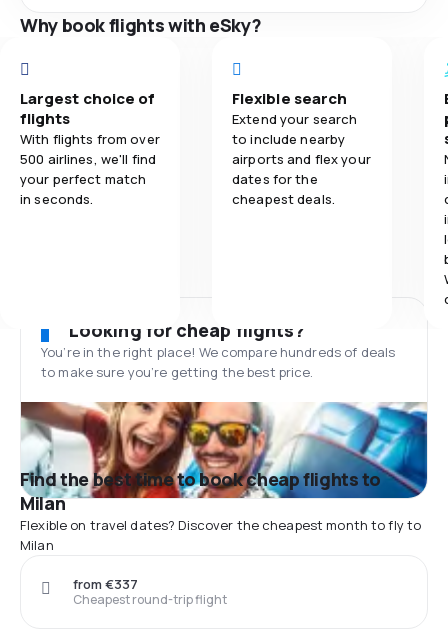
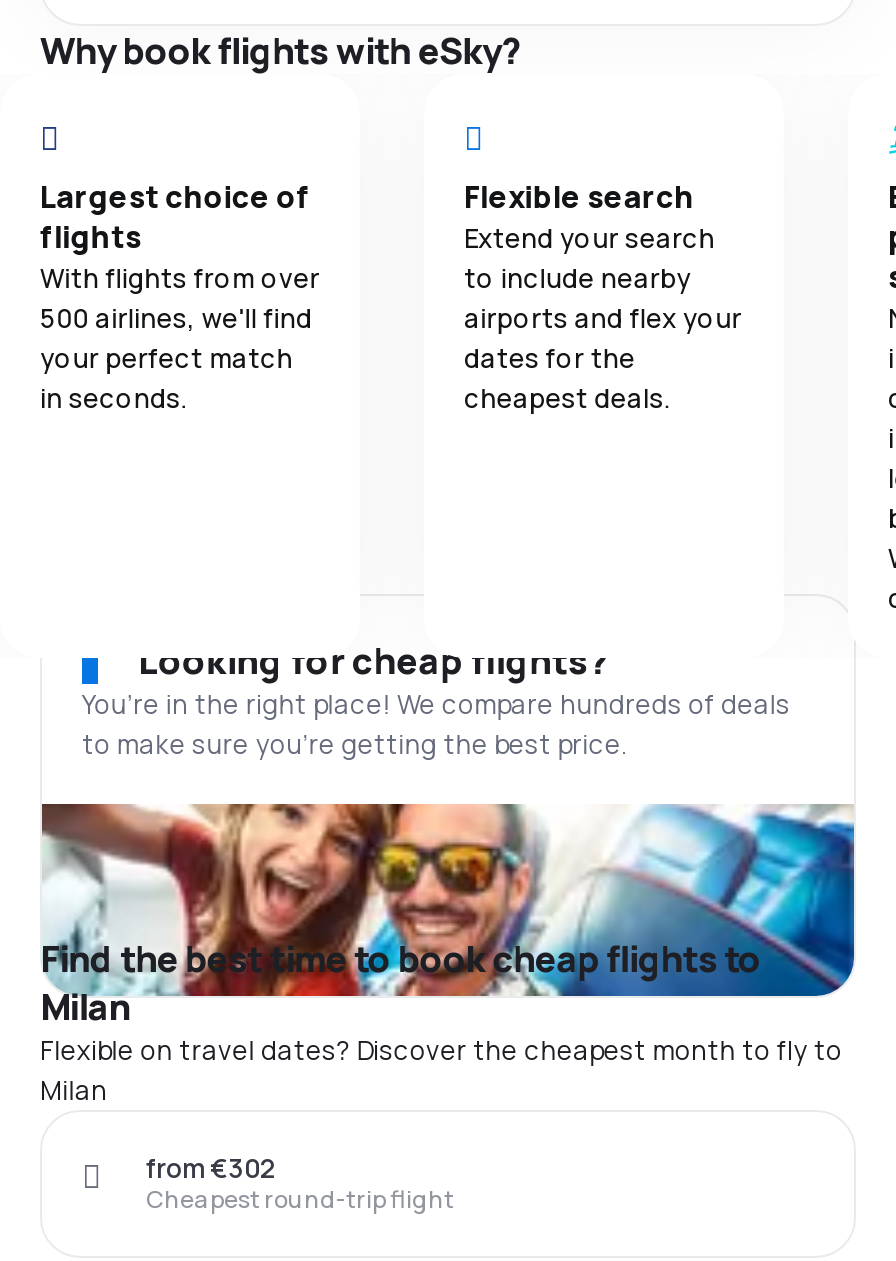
[73,575,138,593] from €337 -> [146,1150,276,1186] from €302

